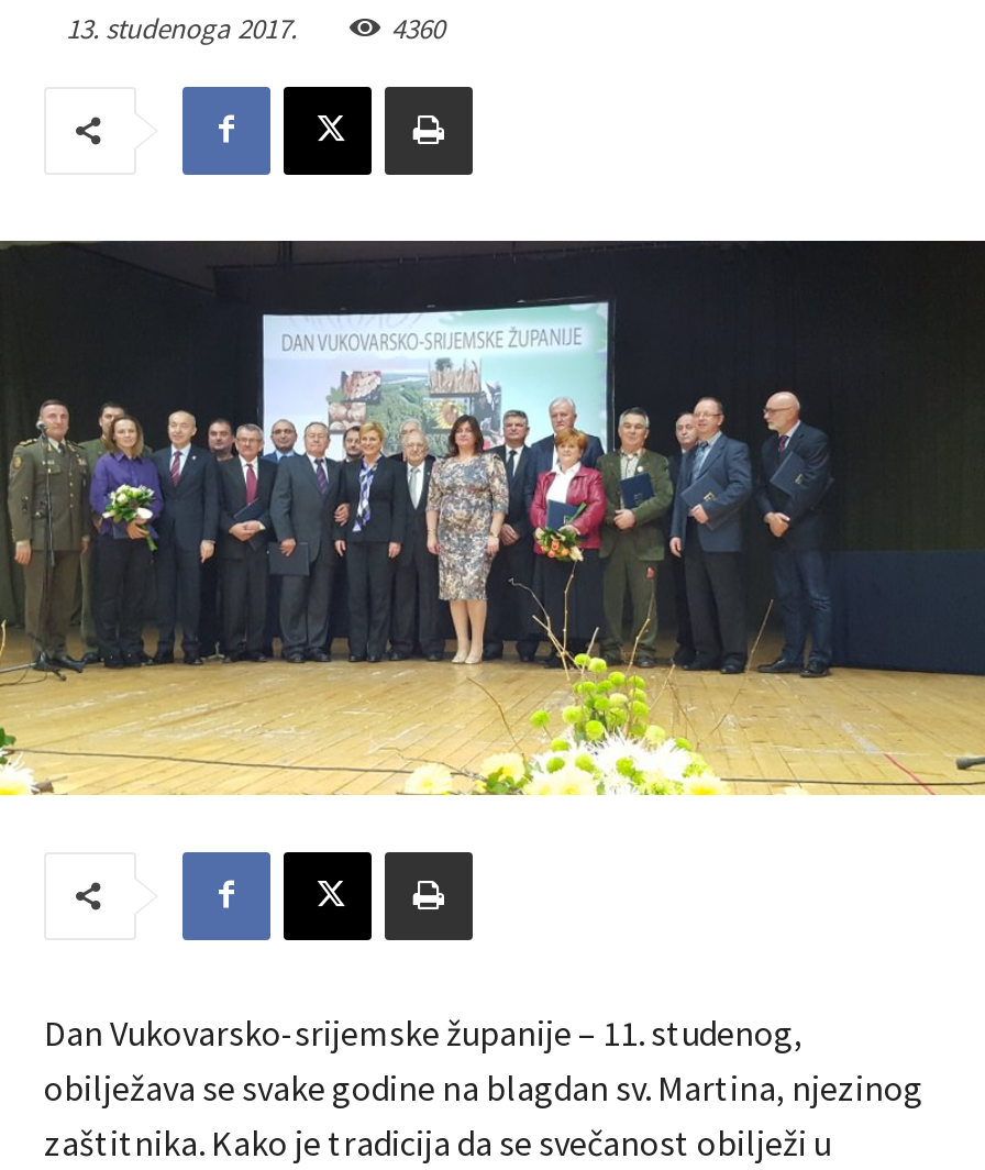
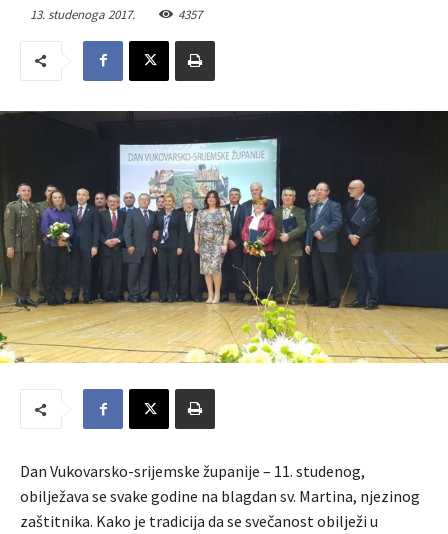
[391,9,444,47] 4360 -> [178,6,202,23] 4357

